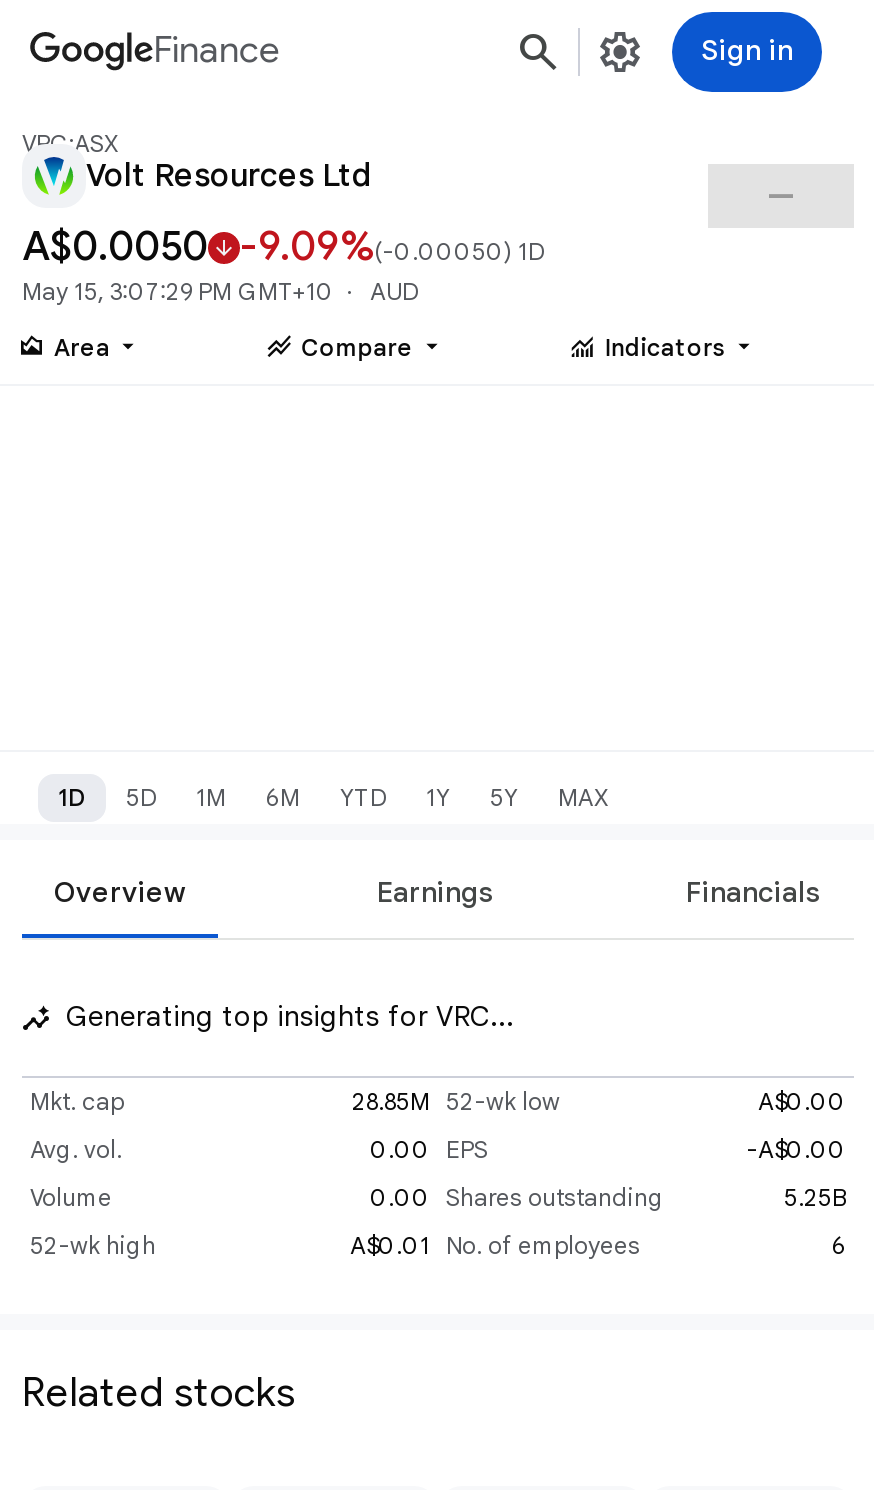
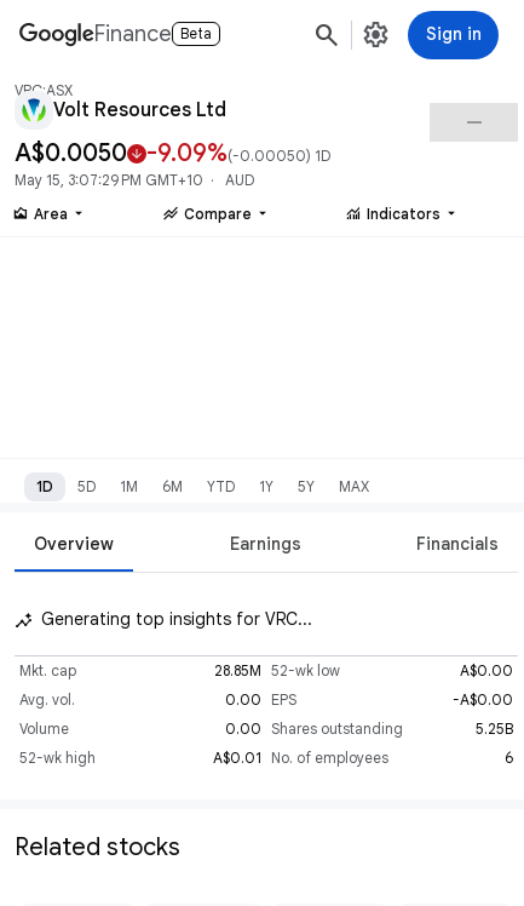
[153,28,281,72] Finance -> [94,21,211,47] Finance Beta

